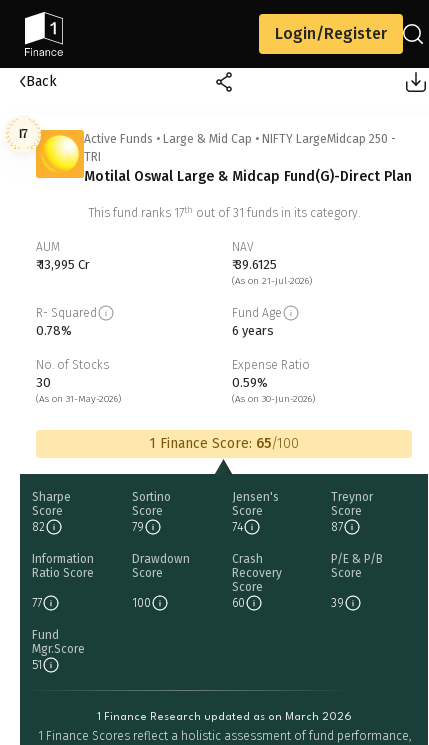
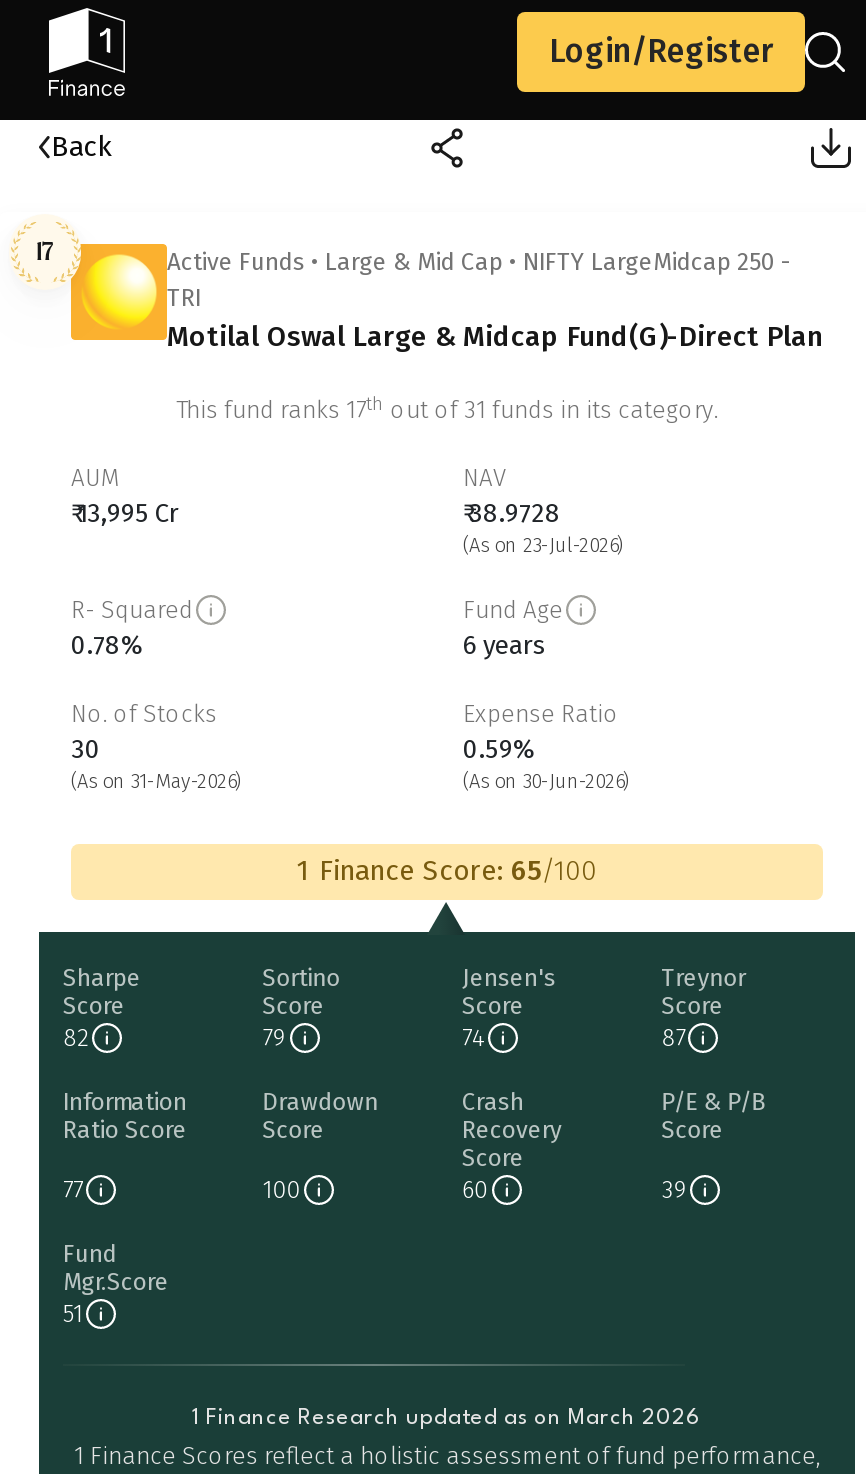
[232,257,277,272] ₹ 39.6125 -> [463,498,561,528] ₹ 38.9728
[232,275,312,287] (As on 21-Jul-2026) -> [463,534,623,558] (As on 23-Jul-2026)

